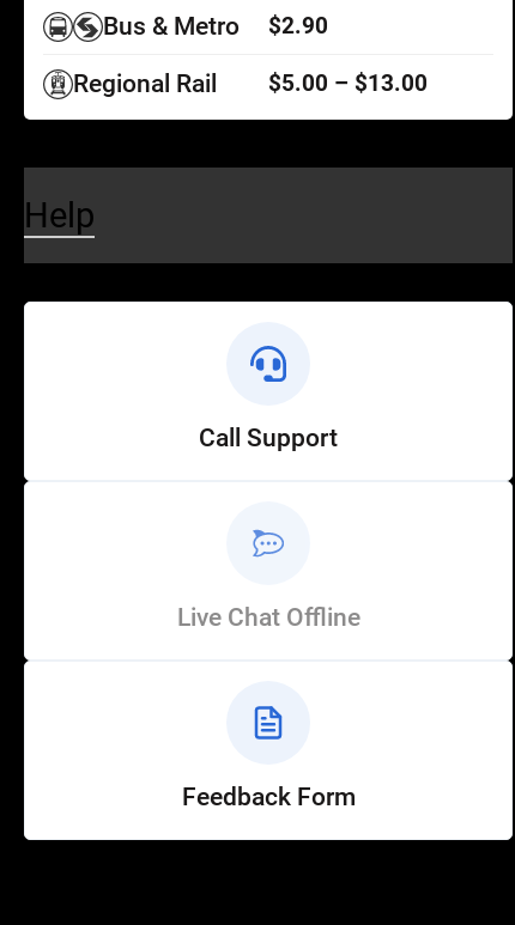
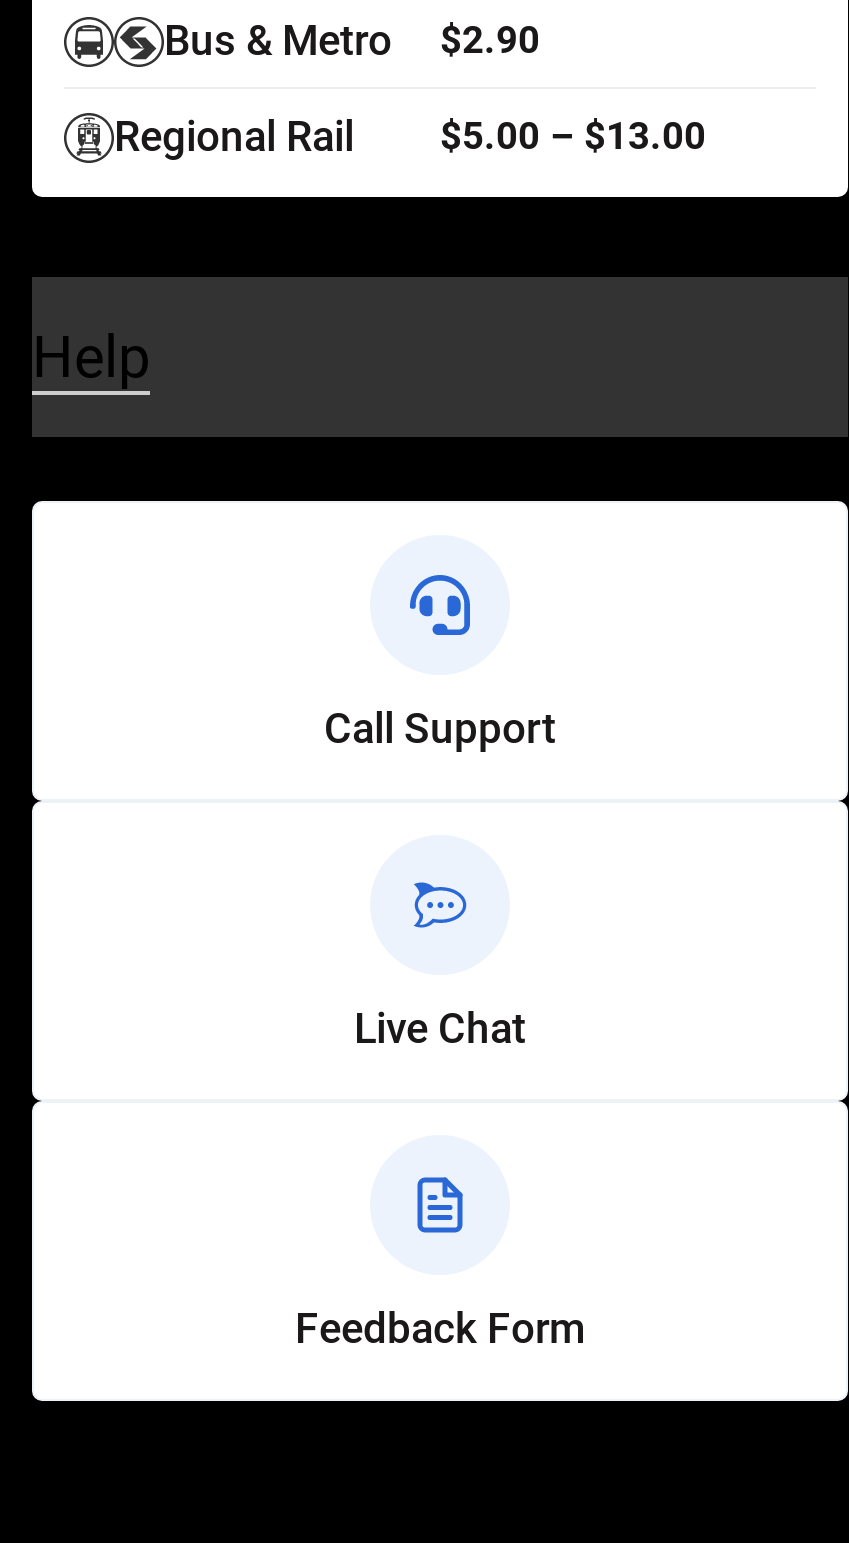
[177,603,360,632] Live Chat Offline -> [354,1005,526,1053] Live Chat

